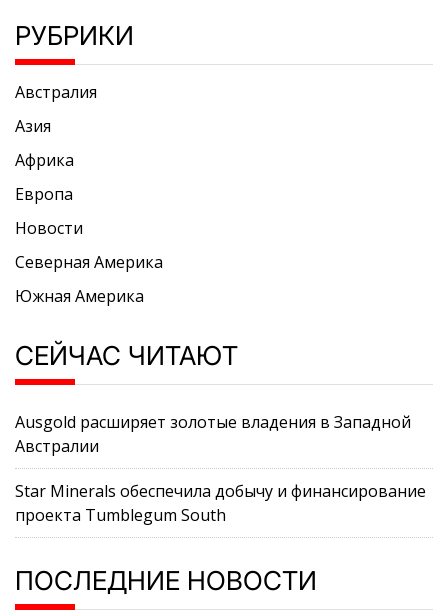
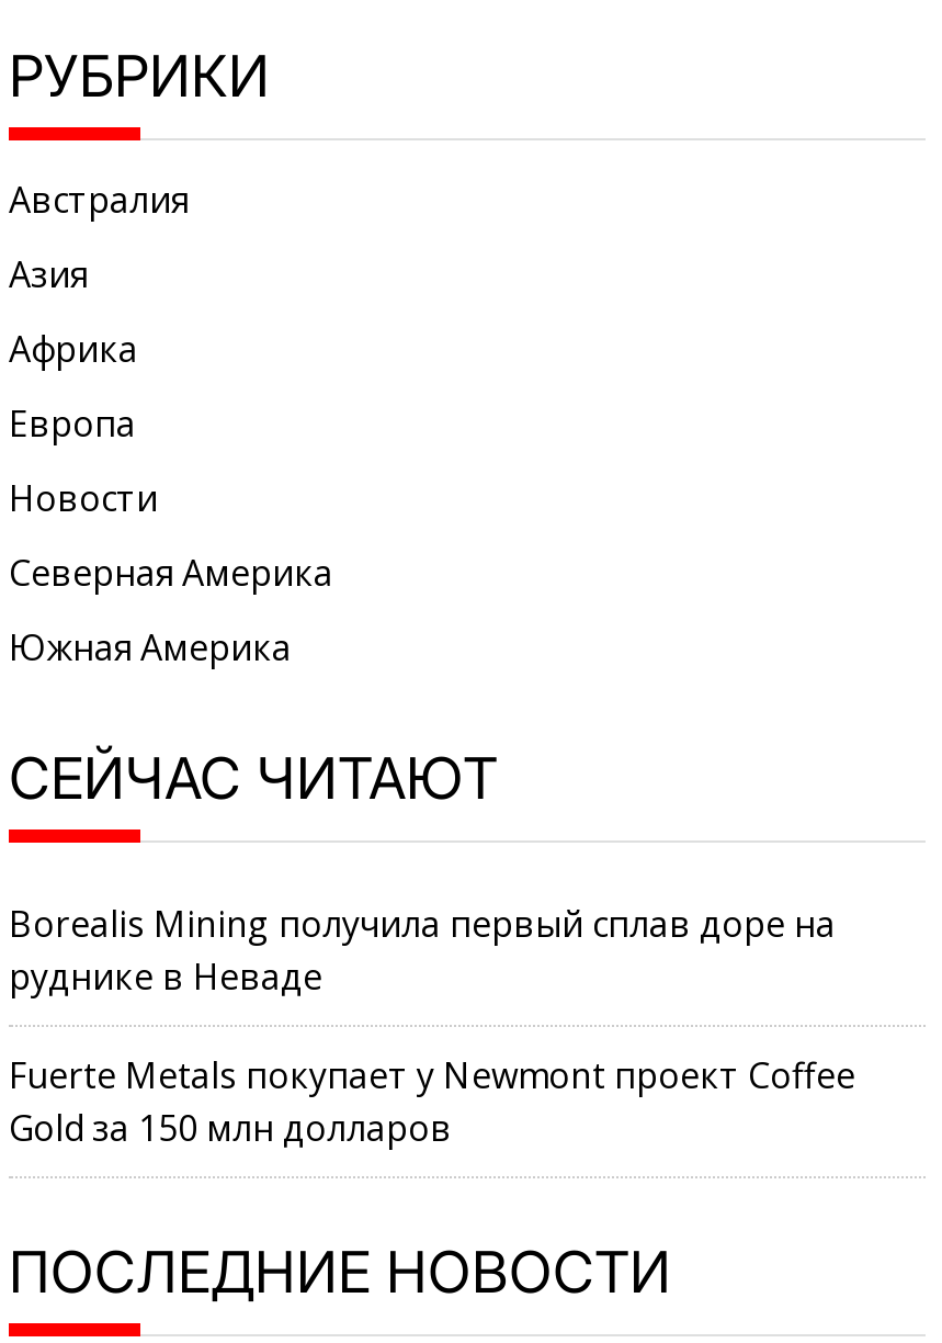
[15,411,411,457] Ausgold расширяет золотые владения в Западной | Австралии -> [9,900,836,1001] Borealis Mining получила первый сплав доре на | руднике в Неваде
[15,480,426,526] Star Minerals обеспечила добычу и финансирование | проекта Tumblegum South -> [9,1051,855,1152] Fuerte Metals покупает у Newmont проект Coffee | Gold за 150 млн долларов

